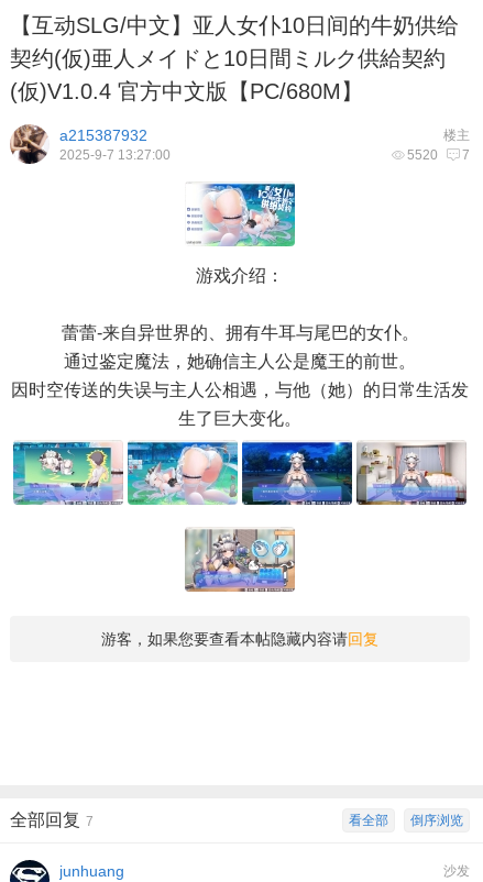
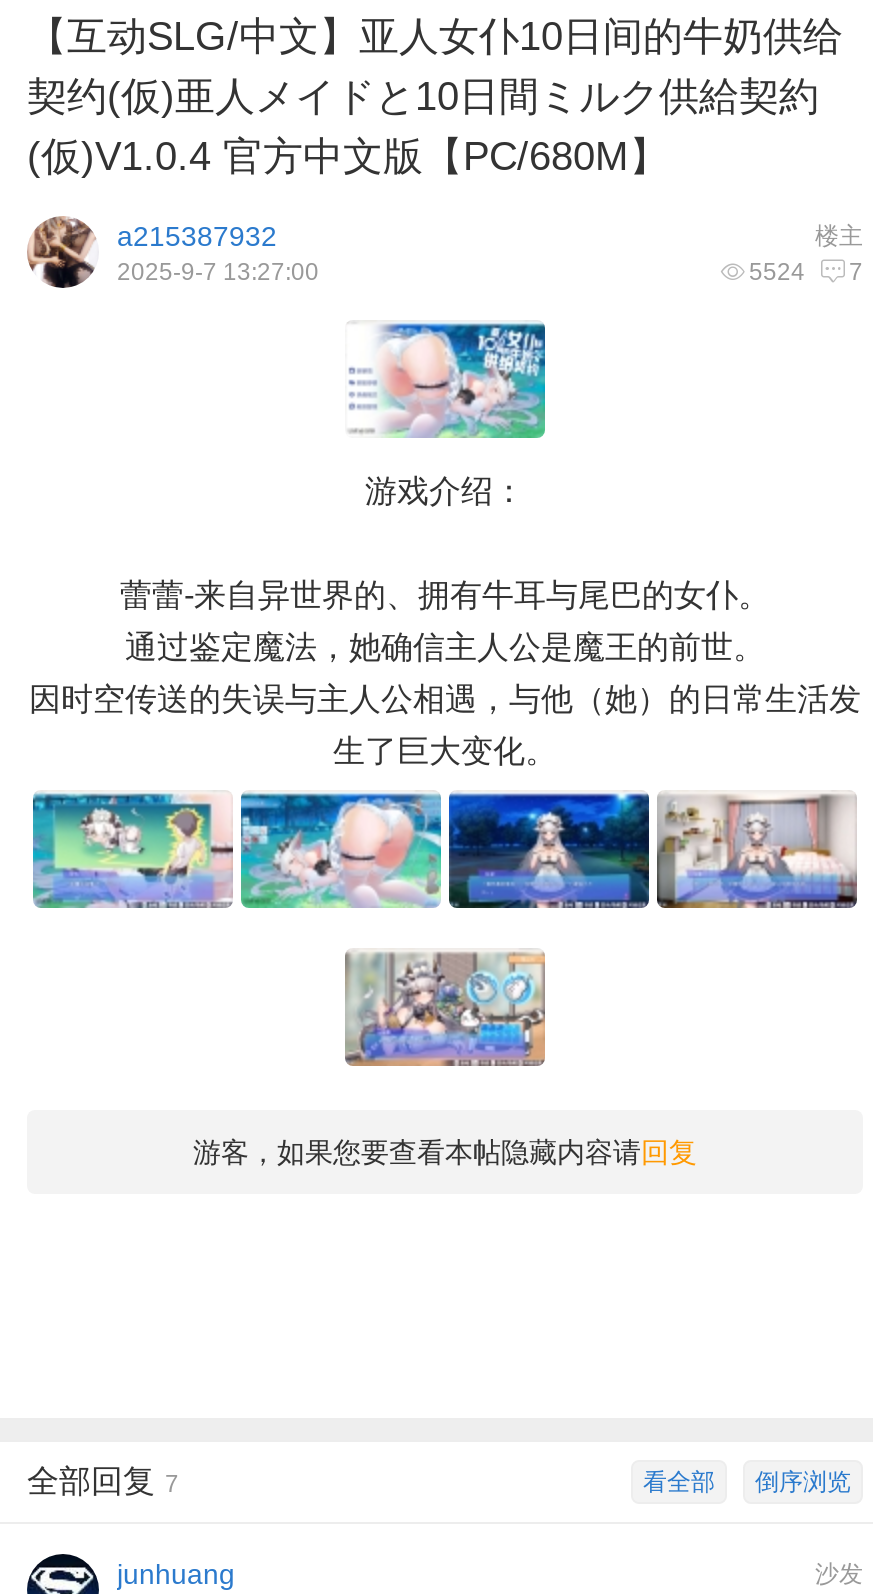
[407,147,470,163] 5520 7 -> [749,258,863,286] 5524 7

